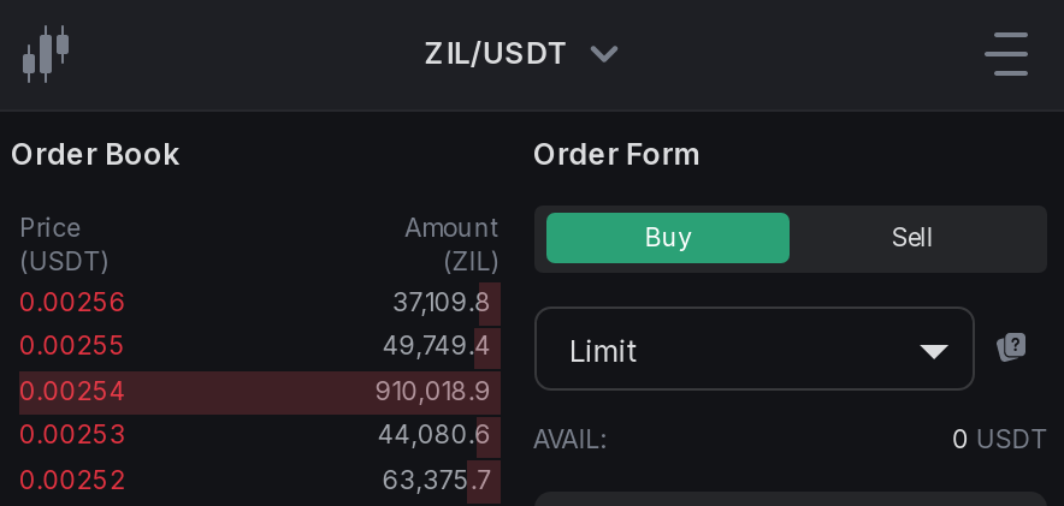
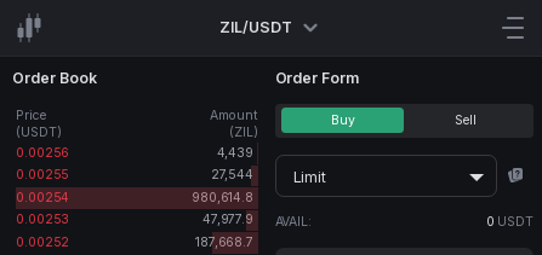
[392,287,491,318] 37,109.8 -> [216,145,253,160] 4,439
[382,331,491,362] 49,749.4 -> [210,167,253,183] 27,544
[375,376,491,407] 910,018.9 -> [191,189,253,205] 980,614.8
[377,420,606,454] 44,080.6 AVAIL: -> [202,212,311,229] 47,977.9 AVAIL:
[382,465,491,496] 63,375.7 -> [195,234,253,250] 187,668.7

